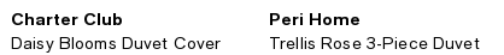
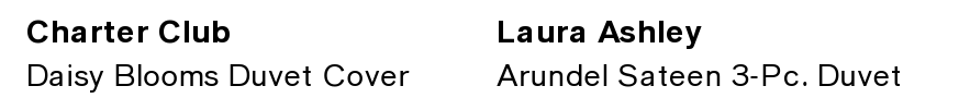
[269,8,479,52] Peri Home | Trellis Rose 3-Piece Duvet -> [497,12,902,93] Laura Ashley | Arundel Sateen 3-Pc. Duvet

